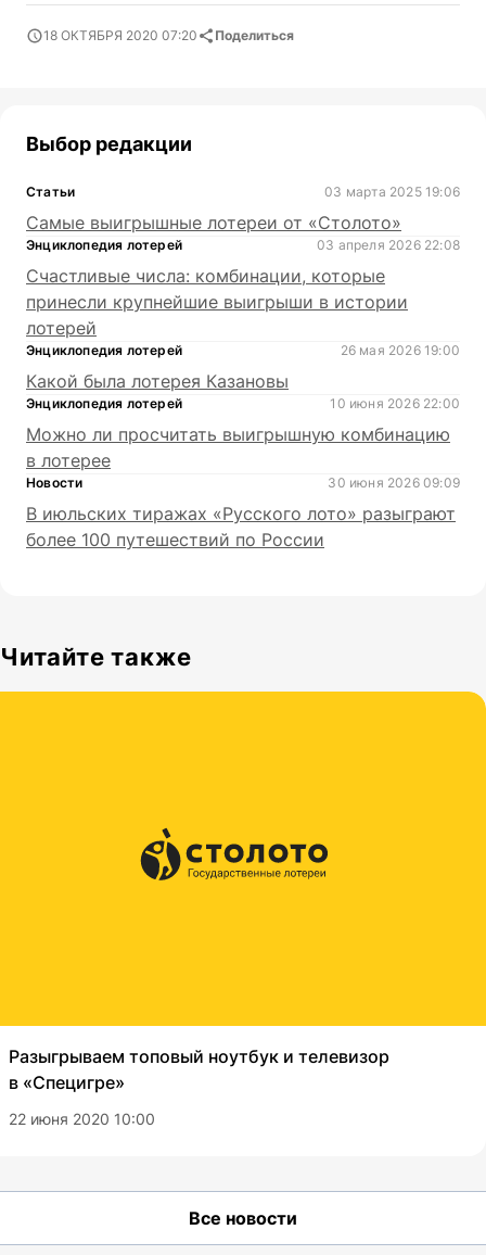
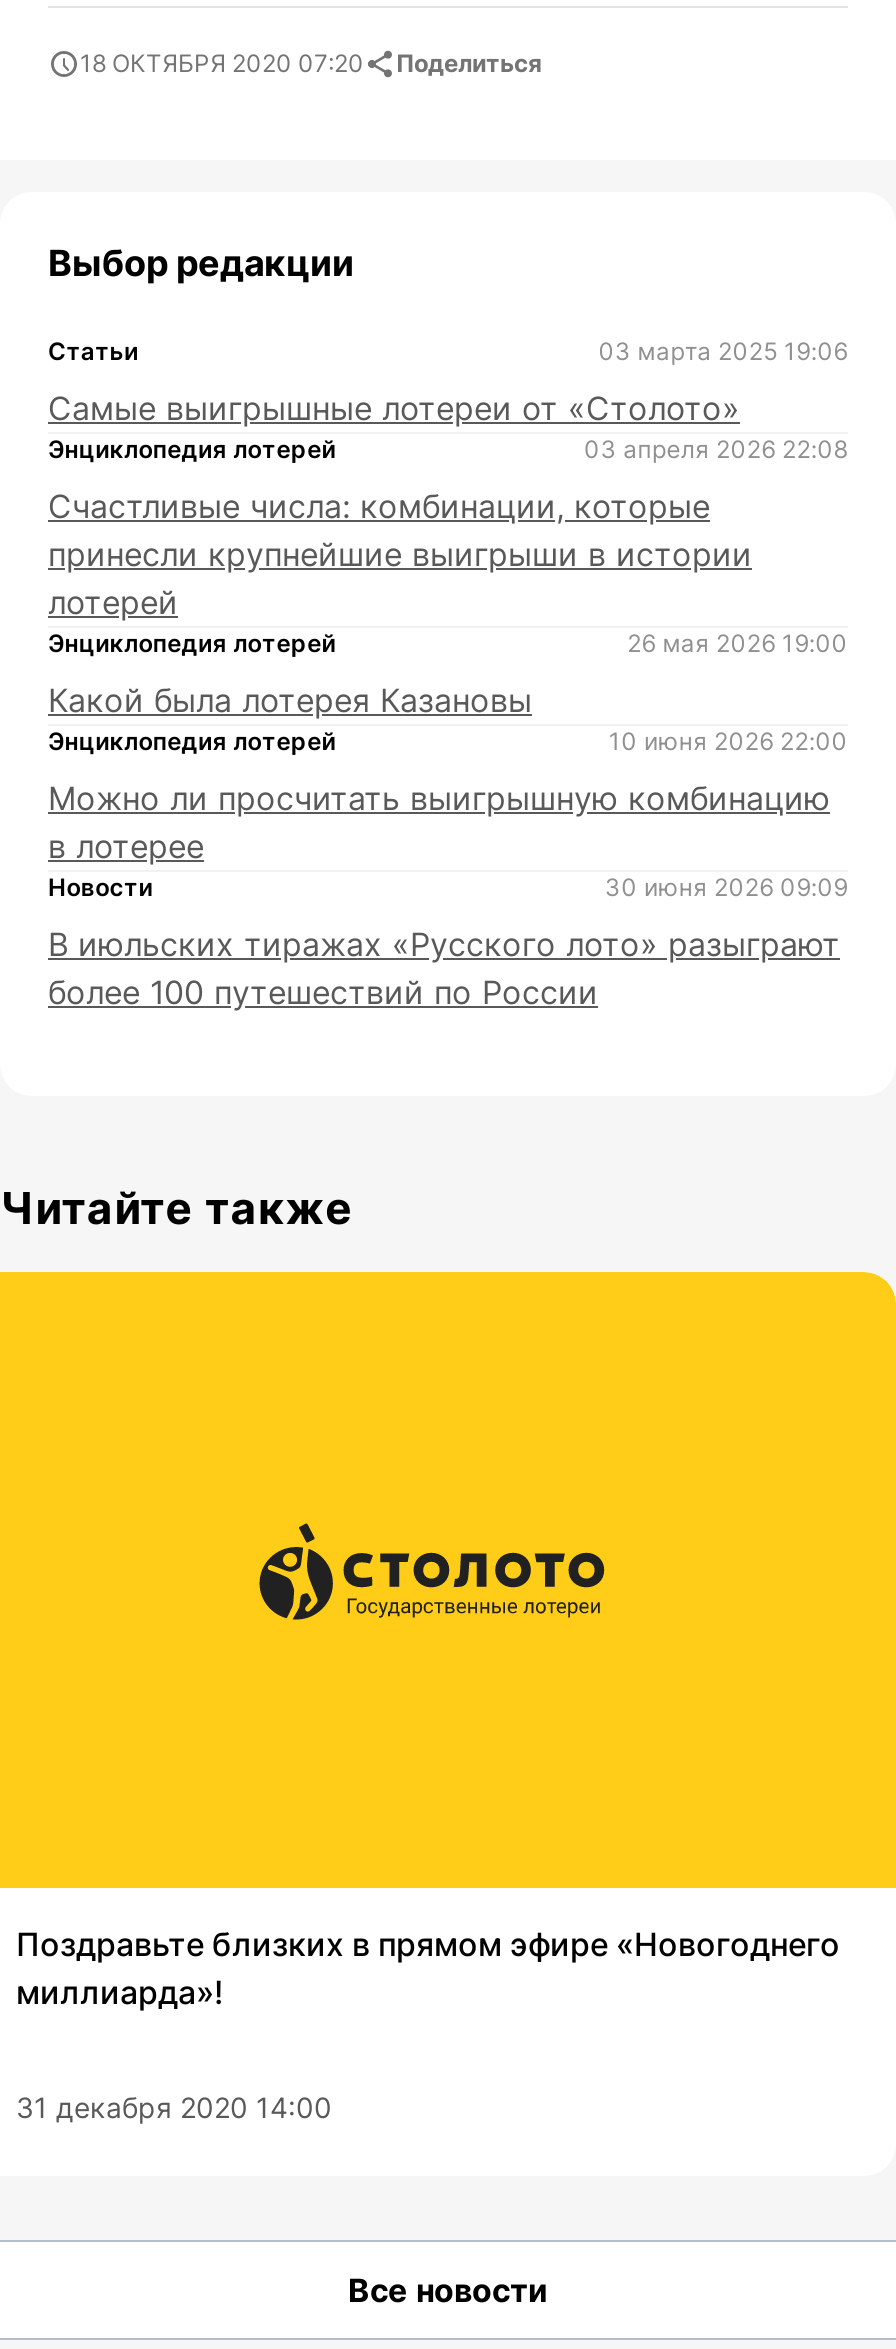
[9,1046,389,1093] Разыгрываем топовый ноутбук и телевизор | в «Специгре» -> [16,1924,840,2012] Поздравьте близких в прямом эфире «Новогоднего | миллиарда»!
[9,1110,155,1128] 22 июня 2020 10:00 -> [16,2090,332,2124] 31 декабря 2020 14:00

